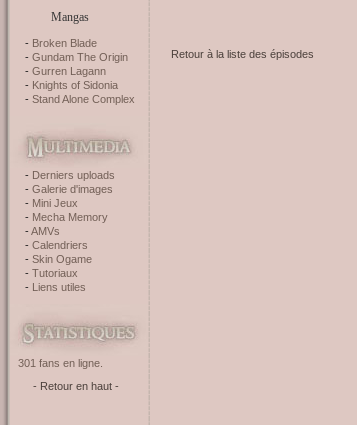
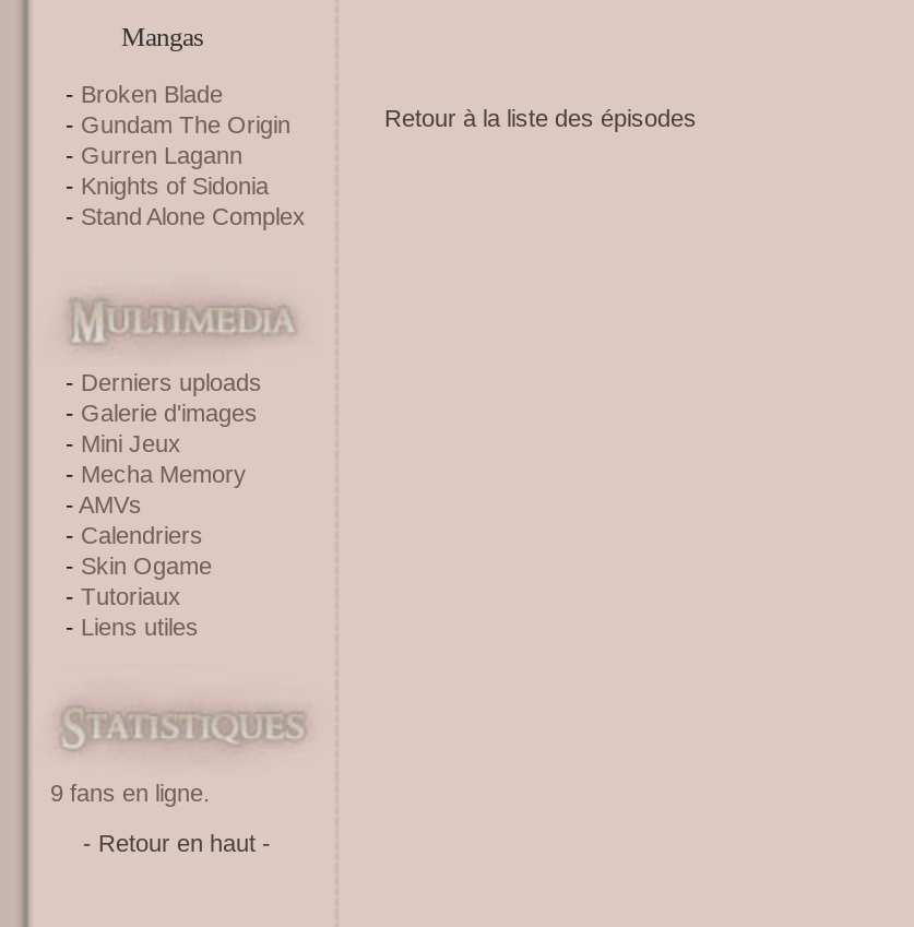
[18,357,103,369] 301 fans en ligne. -> [50,780,210,806] 9 fans en ligne.

